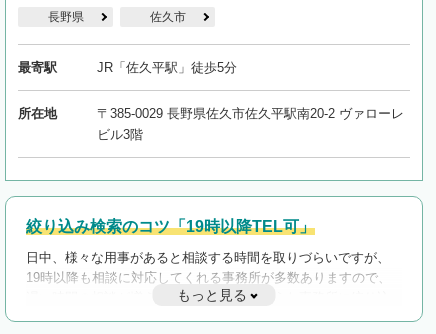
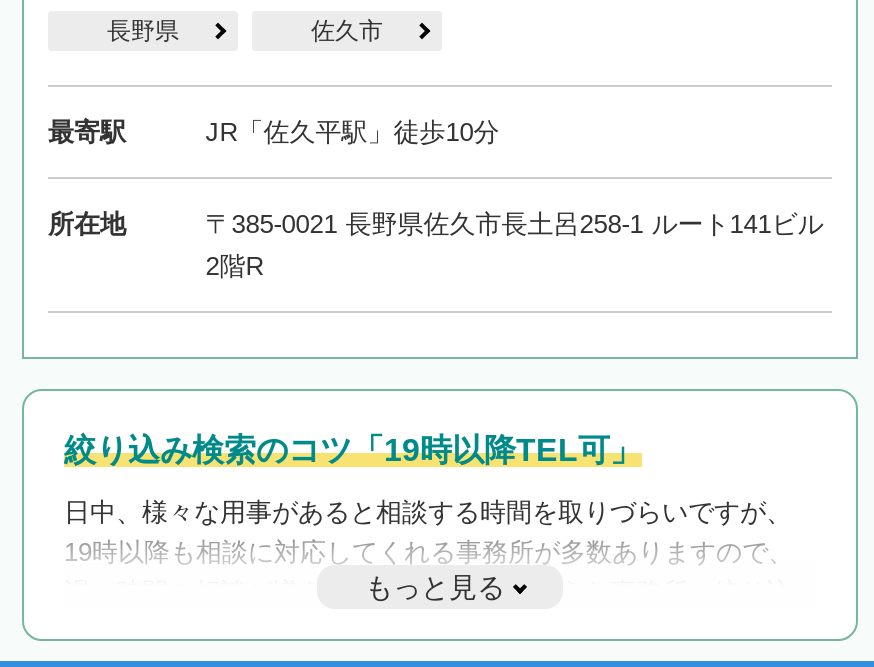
[97,60,237,75] JR「佐久平駅」徒歩5分 -> [205,117,499,147] JR「佐久平駅」徒歩10分
[97,106,404,142] 〒385-0029 長野県佐久市佐久平駅南20-2 ヴァローレ | ビル3階 -> [205,209,823,281] 〒385-0021 長野県佐久市長土呂258-1 ルート141ビル | 2階R

